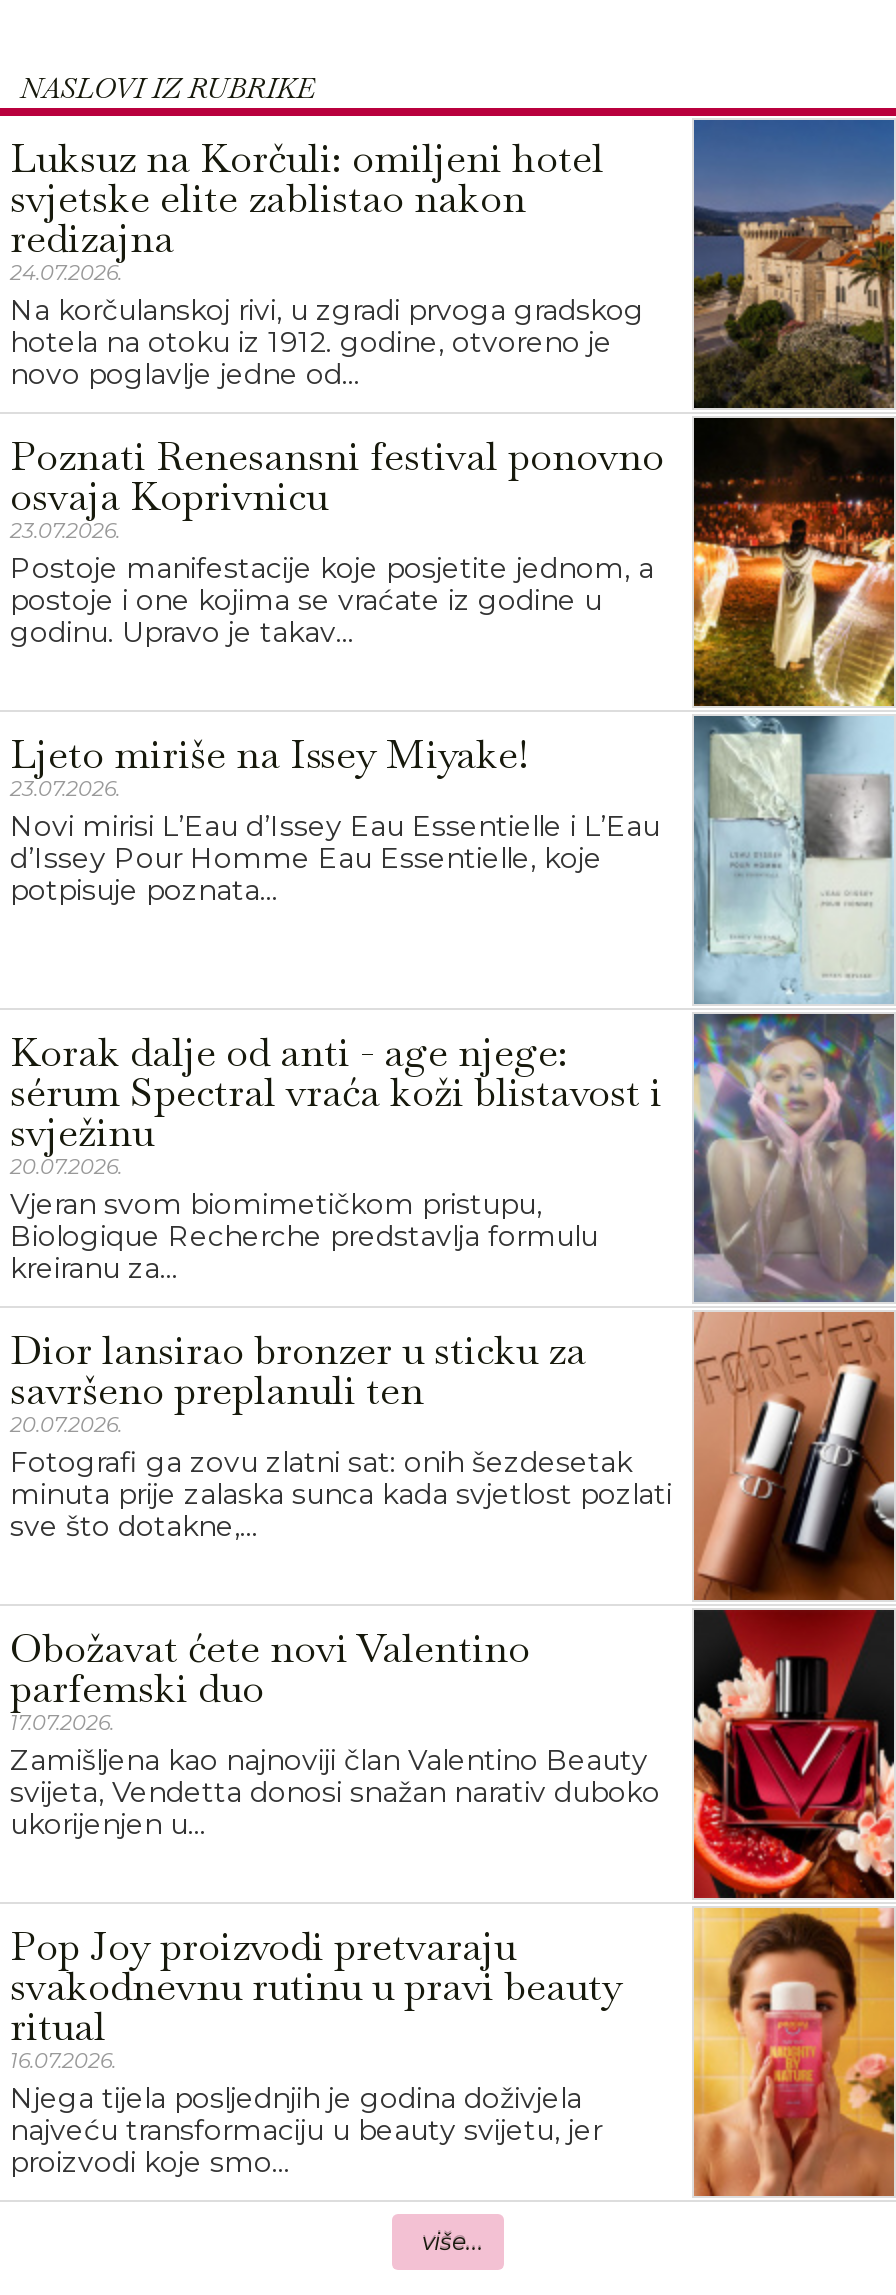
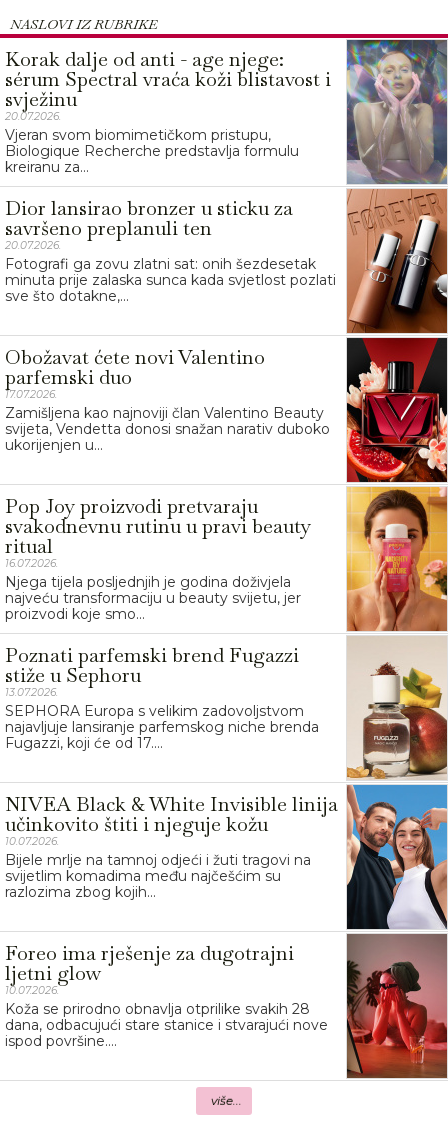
[10,118,890,1006] [image] | Luksuz na Korčuli: omiljeni hotel | svjetske elite zablistao nakon | redizajna | 24.07.2026. | Na korčulanskoj rivi, u zgradi prvoga gradskog | hotela na otoku iz 1912. godine, otvoreno je | novo poglavlje jedne od... | Poznati Renesansni festival ponovno | osvaja Koprivnicu | 23.07.2026. | Postoje manifestacije koje posjetite jednom, a | postoje i one kojima se vraćate iz godine u | godinu. Upravo je takav... | Ljeto miriše na Issey Miyake! | 23.07.2026. | Novi mirisi L’Eau d’Issey Eau Essentielle i L’Eau | d’Issey Pour Homme Eau Essentielle, koje | potpisuje poznata... -> none
moved [10,1026,672,2180] -> [5,46,336,623]: Korak dalje od anti - age njege: | sérum Spectral vraća koži blistavost i | svježinu | ... | najveću transformaciju u beauty svijetu, jer | proizvodi koje smo...
none -> [5,637,445,1079] [image] | Poznati parfemski brend Fugazzi | stiže u Sephoru | 13.07.2026. | SEPHORA Europa s velikim zadovoljstvom | najavljuje lansiranje parfemskog niche brenda | Fugazzi, koji će od 17.... | NIVEA Black & White Invisible linija | učinkovito štiti i njeguje kožu | 10.07.2026. | Bijele mrlje na tamnoj odjeći i žuti tragovi na | svijetlim komadima među najčešćim su | razlozima zbog kojih... | Foreo ima rješenje za dugotrajni | ljetni glow | 10.07.2026. | Koža se prirodno obnavlja otprilike svakih 28 | dana, odbacujući stare stanice i stvarajući nove | ispod površine....

